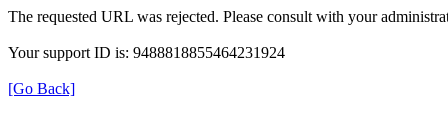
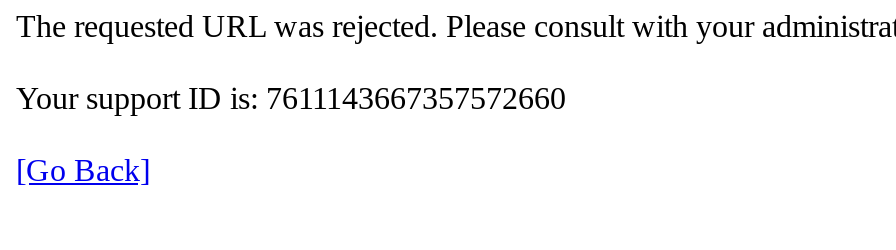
[8,44,285,61] Your support ID is: 9488818855464231924 -> [16,81,566,115] Your support ID is: 7611143667357572660

